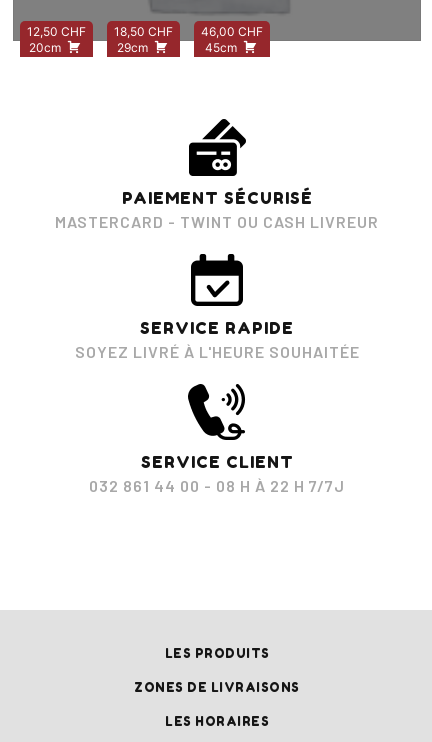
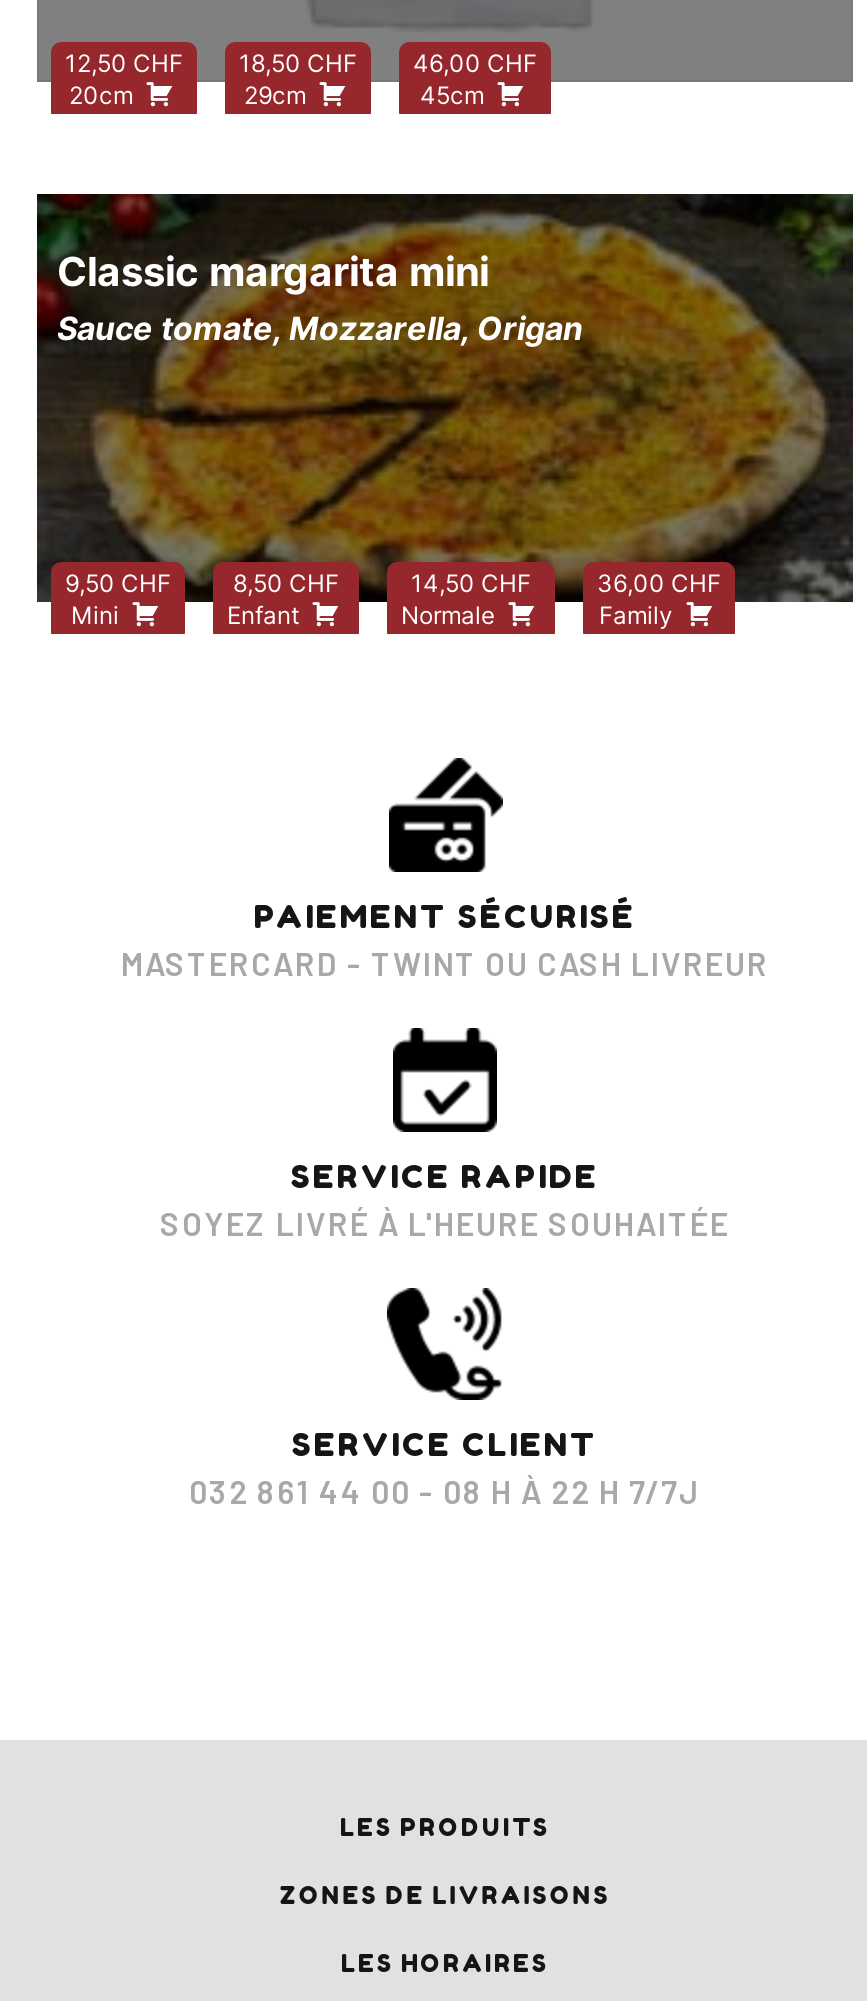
none -> [37,192,853,636] [image] | Classic margarita mini | Sauce tomate, Mozzarella, Origan
none -> [65,567,171,629] 9,50 CHF | Mini
none -> [227,567,339,629] 8,50 CHF | Enfant
none -> [401,567,531,629] 14,50 CHF | Normale
none -> [597,567,721,629] 36,00 CHF | Family

